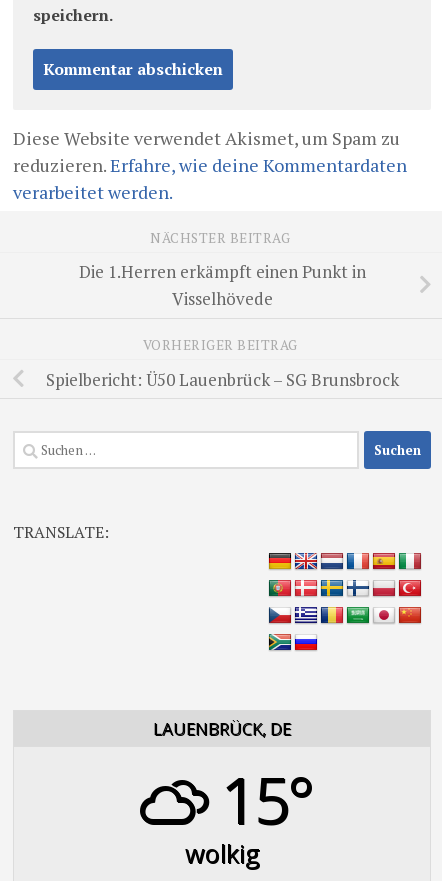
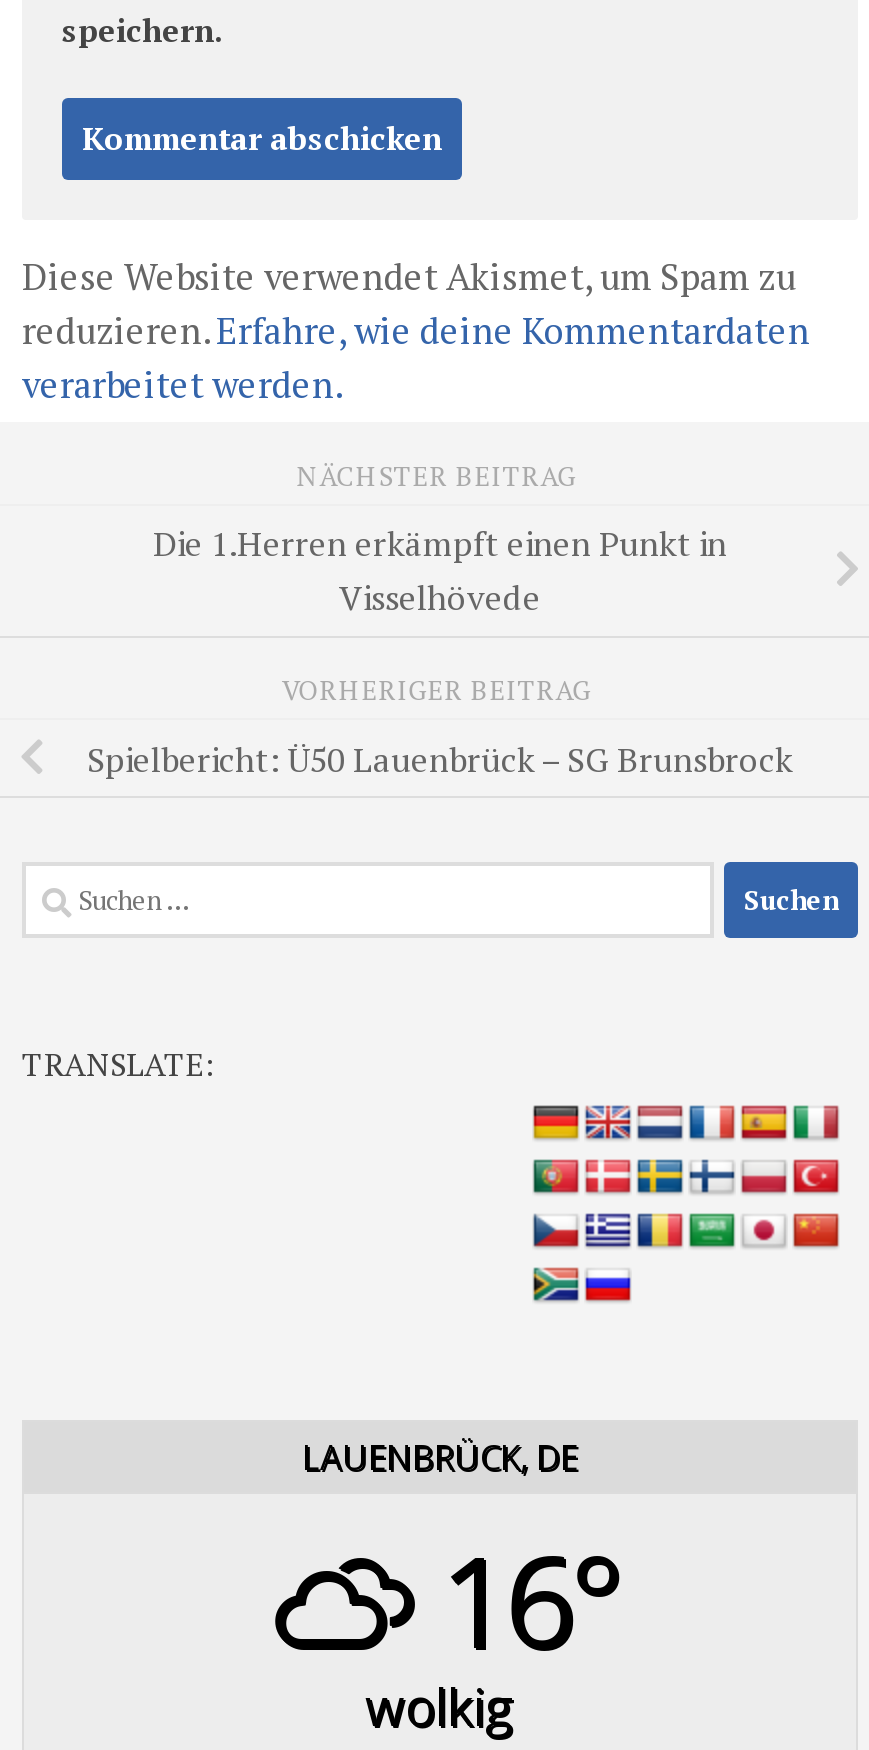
[221,756,312,843] 15° -> [439,1513,620,1687] 16°

